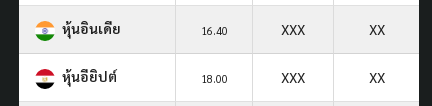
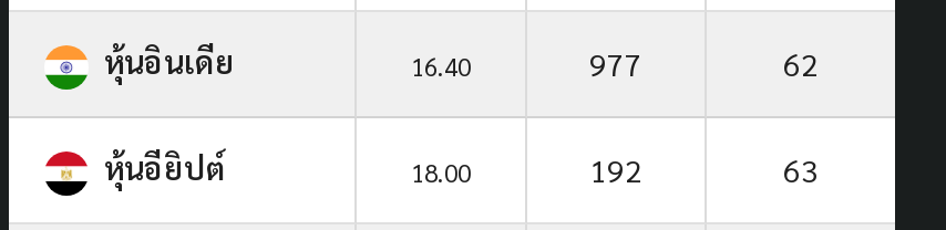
[281,20,384,38] XXX | XX -> [589,43,819,82] 977 | 62
[281,68,384,86] XXX | XX -> [589,149,819,189] 192 | 63

